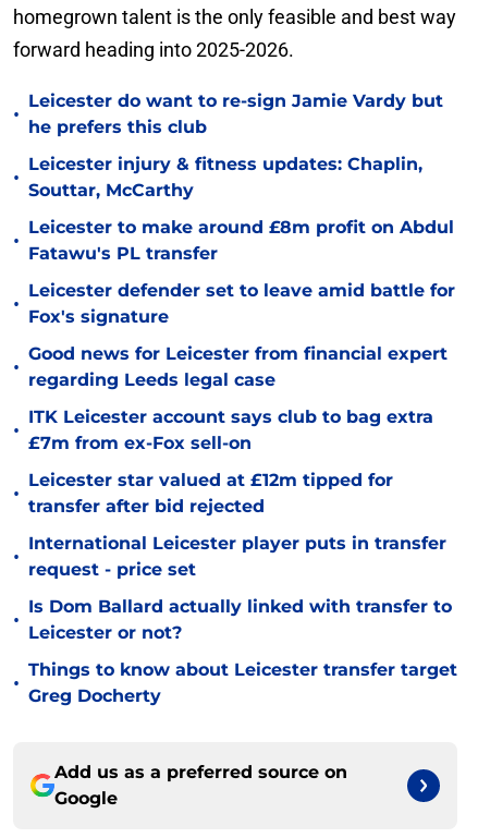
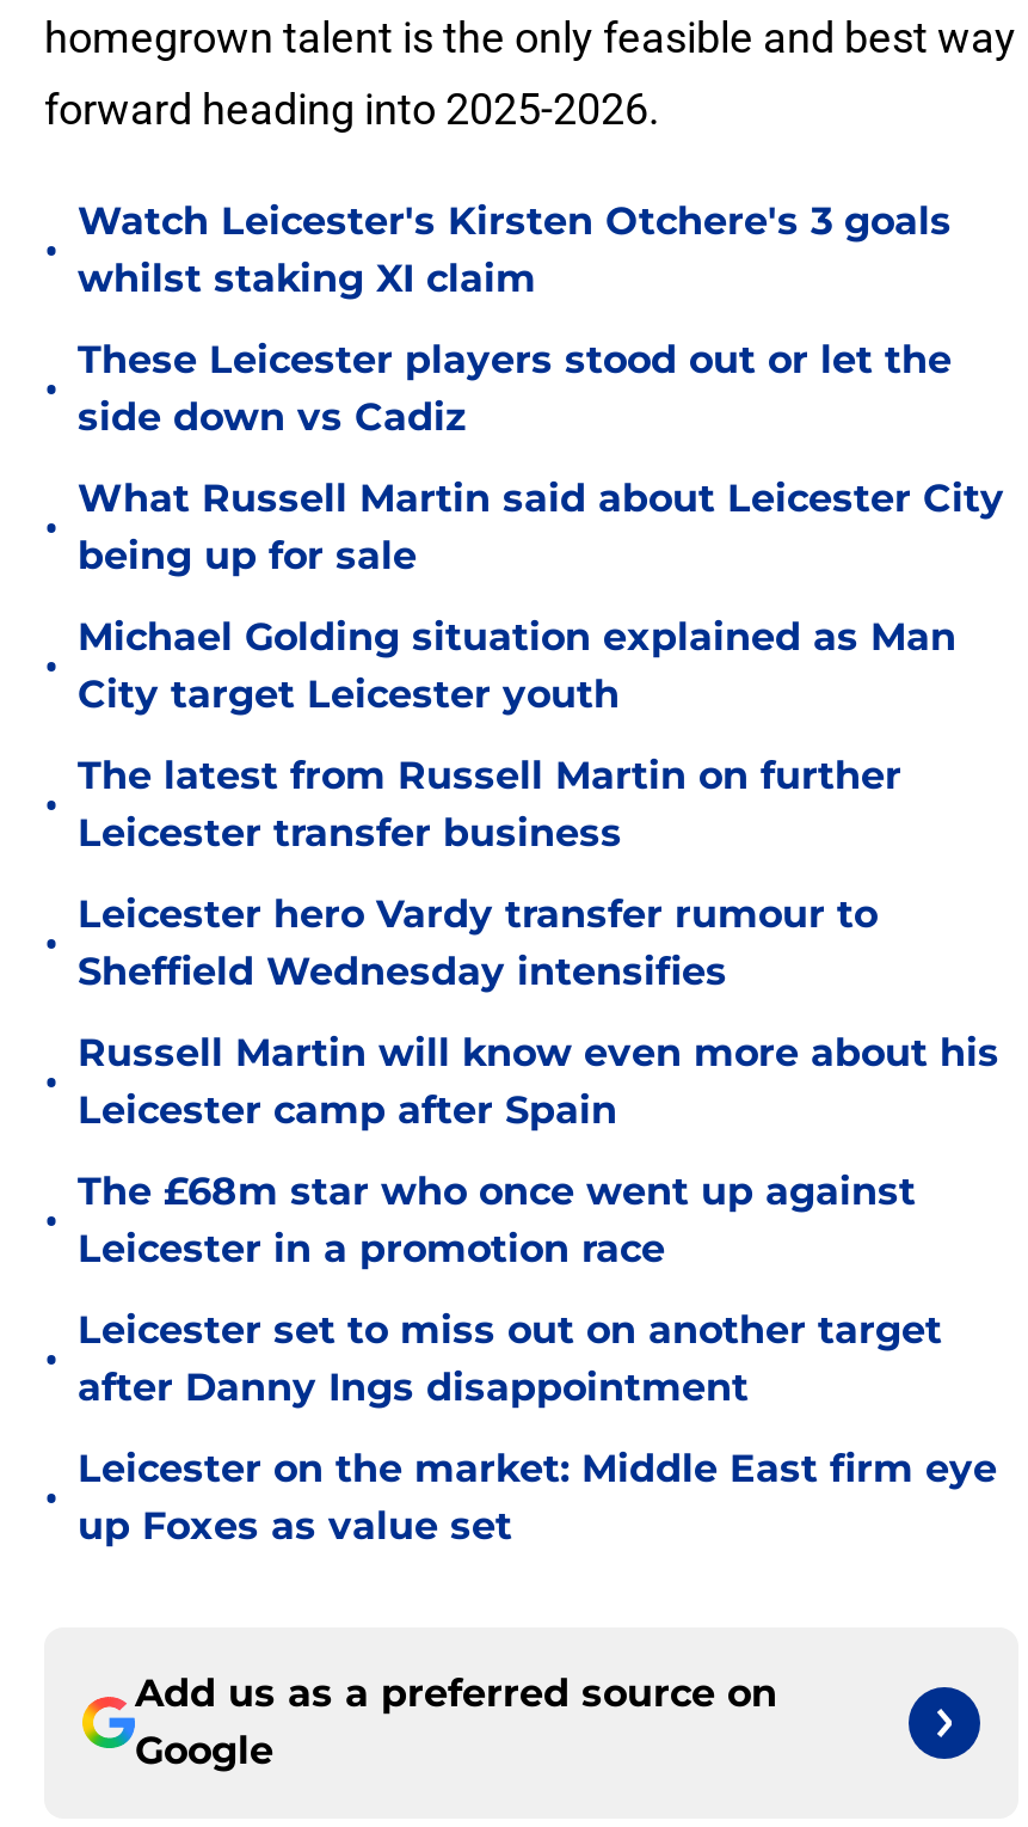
[28,90,443,137] Leicester do want to re-sign Jamie Vardy but | he prefers this club -> [78,198,952,301] Watch Leicester's Kirsten Otchere's 3 goals | whilst staking XI claim
[28,154,422,201] Leicester injury & fitness updates: Chaplin, | Souttar, McCarthy -> [78,337,952,440] These Leicester players stood out or let the | side down vs Cadiz
[28,217,454,264] Leicester to make around £8m profit on Abdul | Fatawu's PL transfer -> [78,476,1004,578] What Russell Martin said about Leicester City | being up for sale
[28,280,455,327] Leicester defender set to leave amid battle for | Fox's signature -> [78,614,956,717] Michael Golding situation explained as Man | City target Leicester youth
[28,343,448,390] Good news for Leicester from financial expert | regarding Leeds legal case -> [78,753,901,856] The latest from Russell Martin on further | Leicester transfer business
[28,406,433,453] ITK Leicester account says club to bag extra | £7m from ex-Fox sell-on -> [78,891,878,994] Leicester hero Vardy transfer rumour to | Sheffield Wednesday intensifies
[28,470,393,517] Leicester star valued at £12m tipped for | transfer after bid rejected -> [78,1030,999,1133] Russell Martin will know even more about his | Leicester camp after Spain
[28,533,446,580] International Leicester player puts in transfer | request - price set -> [78,1169,916,1271] The £68m star who once went up against | Leicester in a promotion race
[28,596,452,643] Is Dom Ballard actually linked with transfer to | Leicester or not? -> [78,1307,942,1410] Leicester set to miss out on another target | after Danny Ings disappointment
[28,659,457,706] Things to know about Leicester transfer target | Greg Docherty -> [78,1446,997,1549] Leicester on the market: Middle East firm eye | up Foxes as value set

